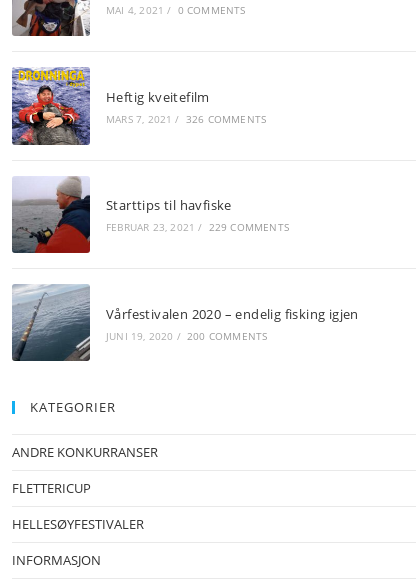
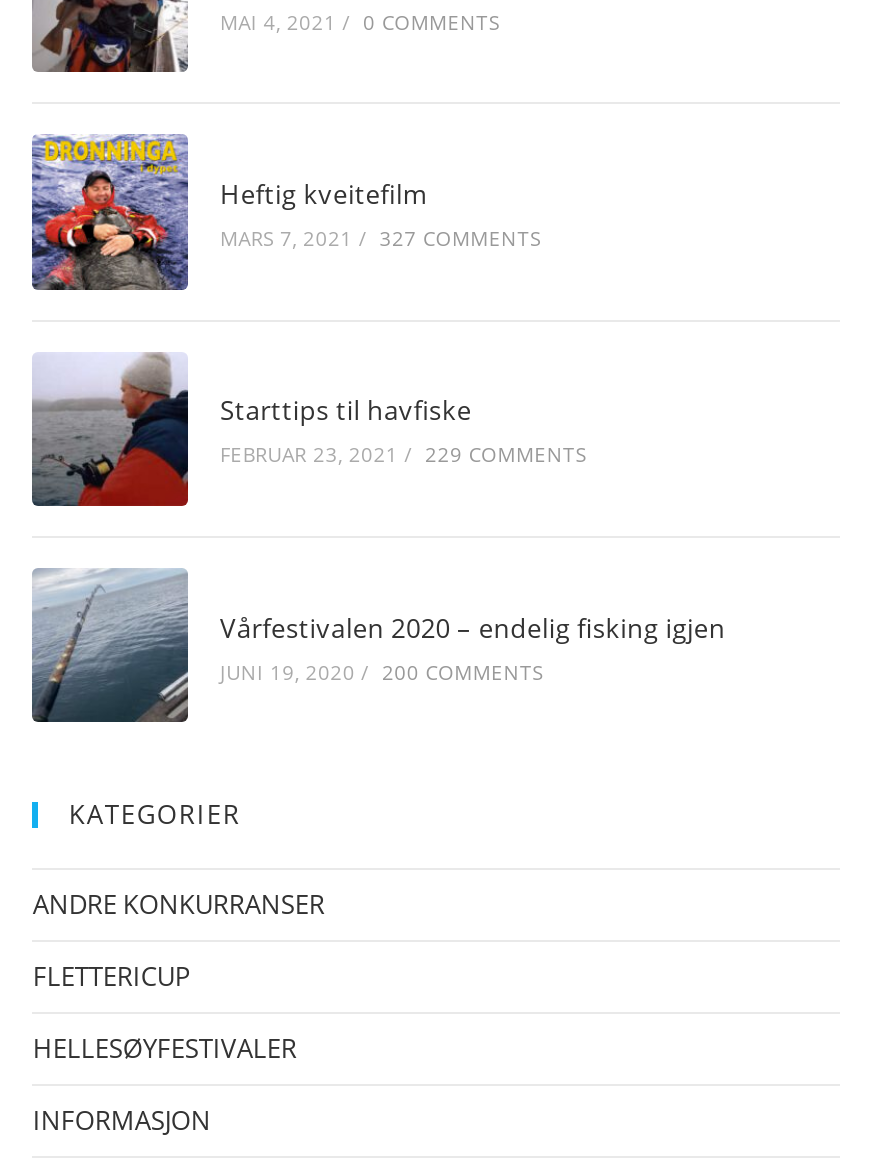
[106,112,266,126] MARS 7, 2021 / 326 COMMENTS -> [220,224,540,252] MARS 7, 2021 / 327 COMMENTS

